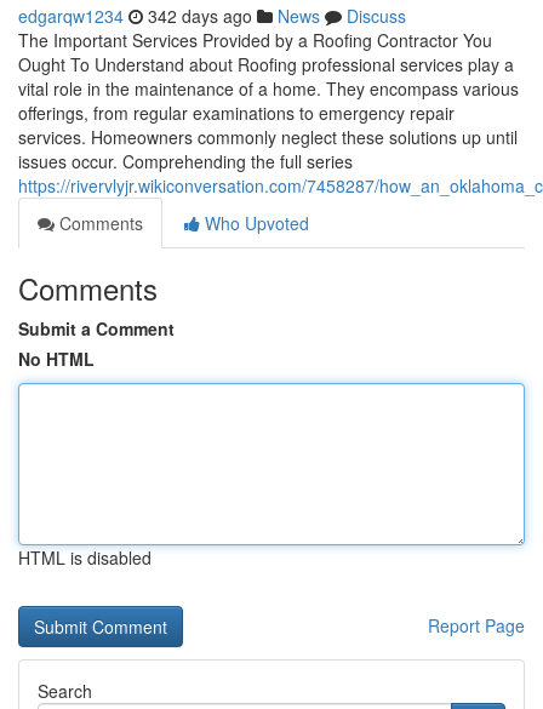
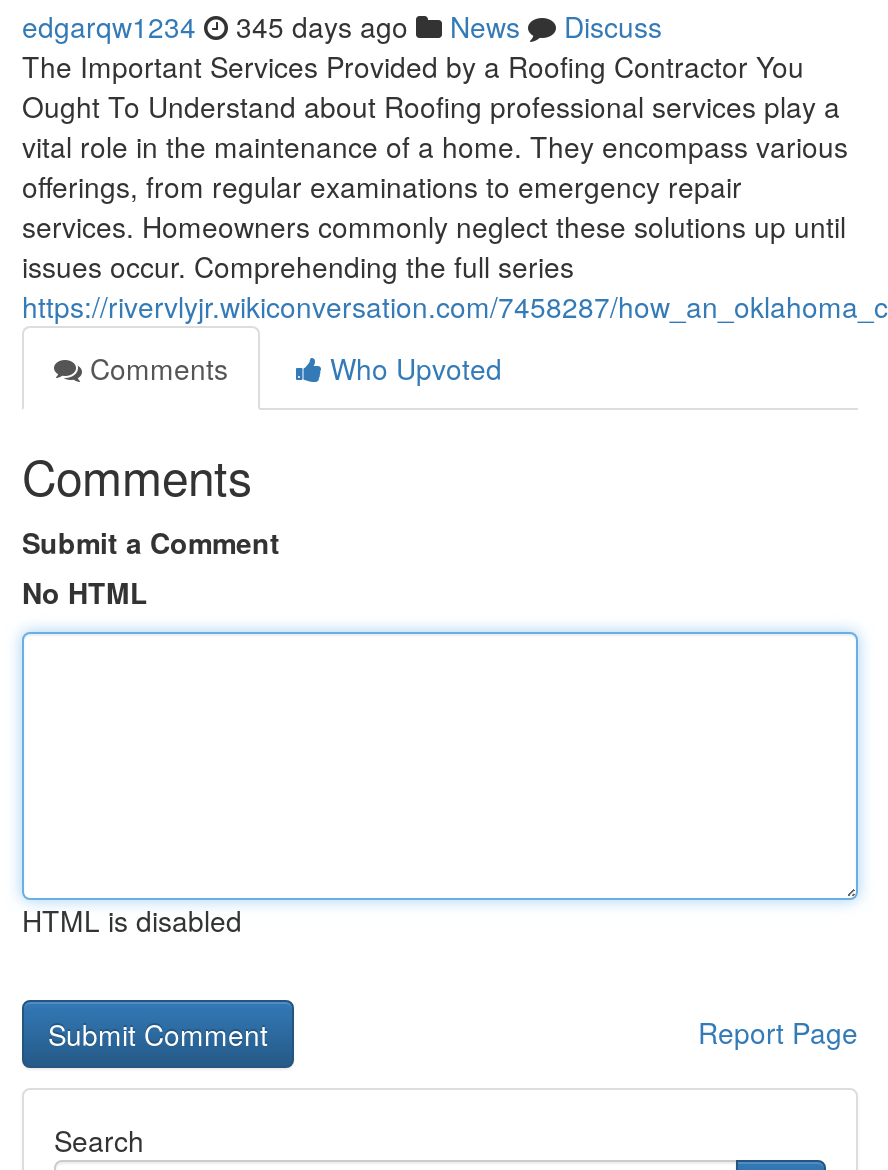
[18,4,406,28] edgarqw1234 342 days ago News Discuss -> [22,6,662,46] edgarqw1234 345 days ago News Discuss

